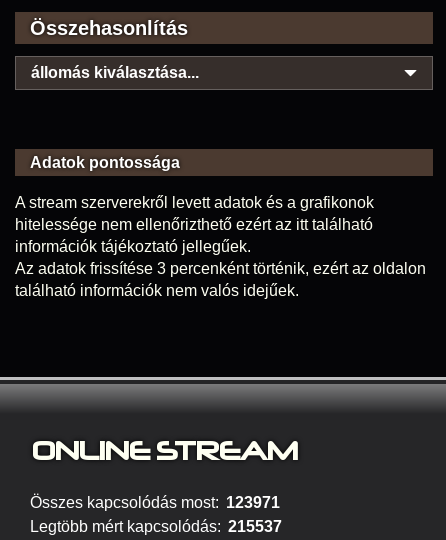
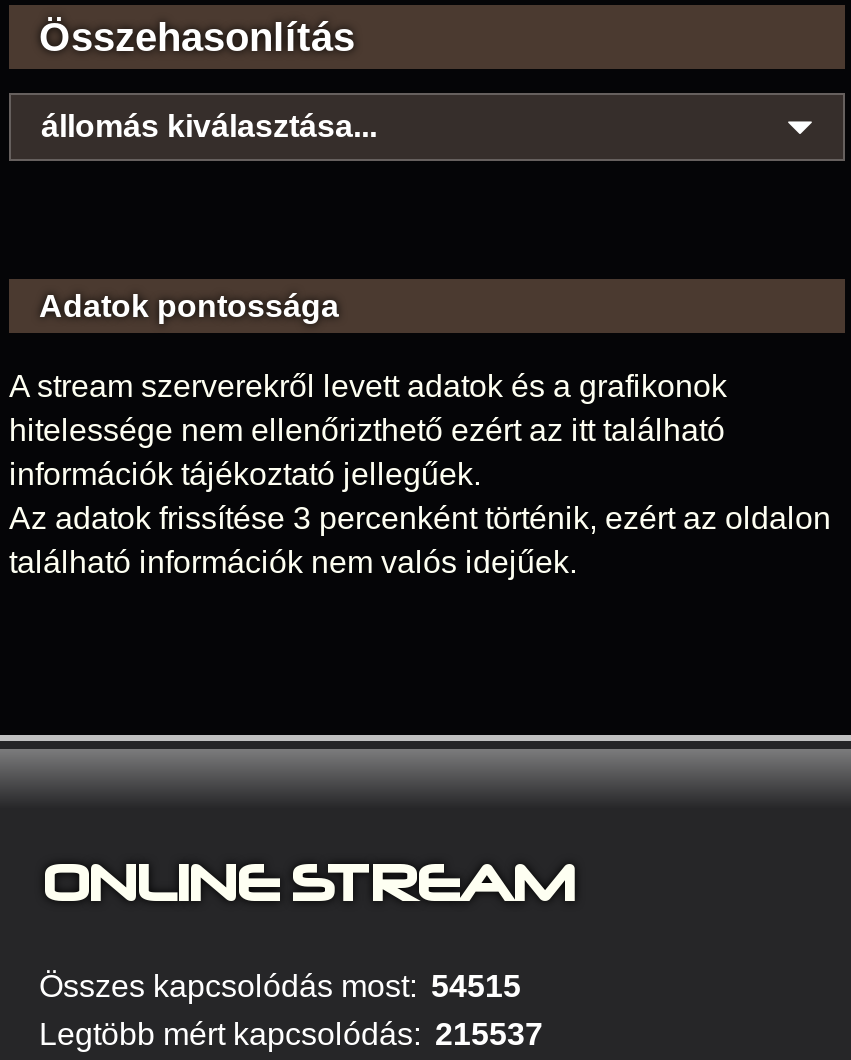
[30,494,280,511] Összes kapcsolódás most: 123971 -> [39,970,521,1004] Összes kapcsolódás most: 54515

